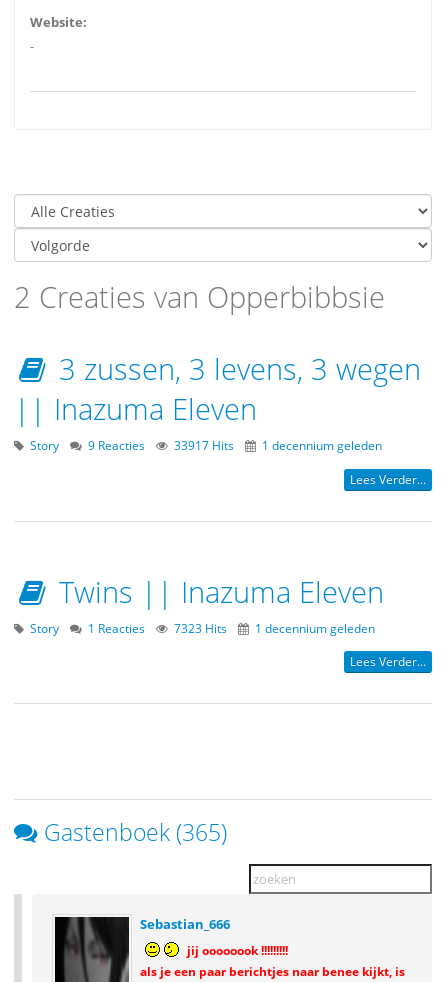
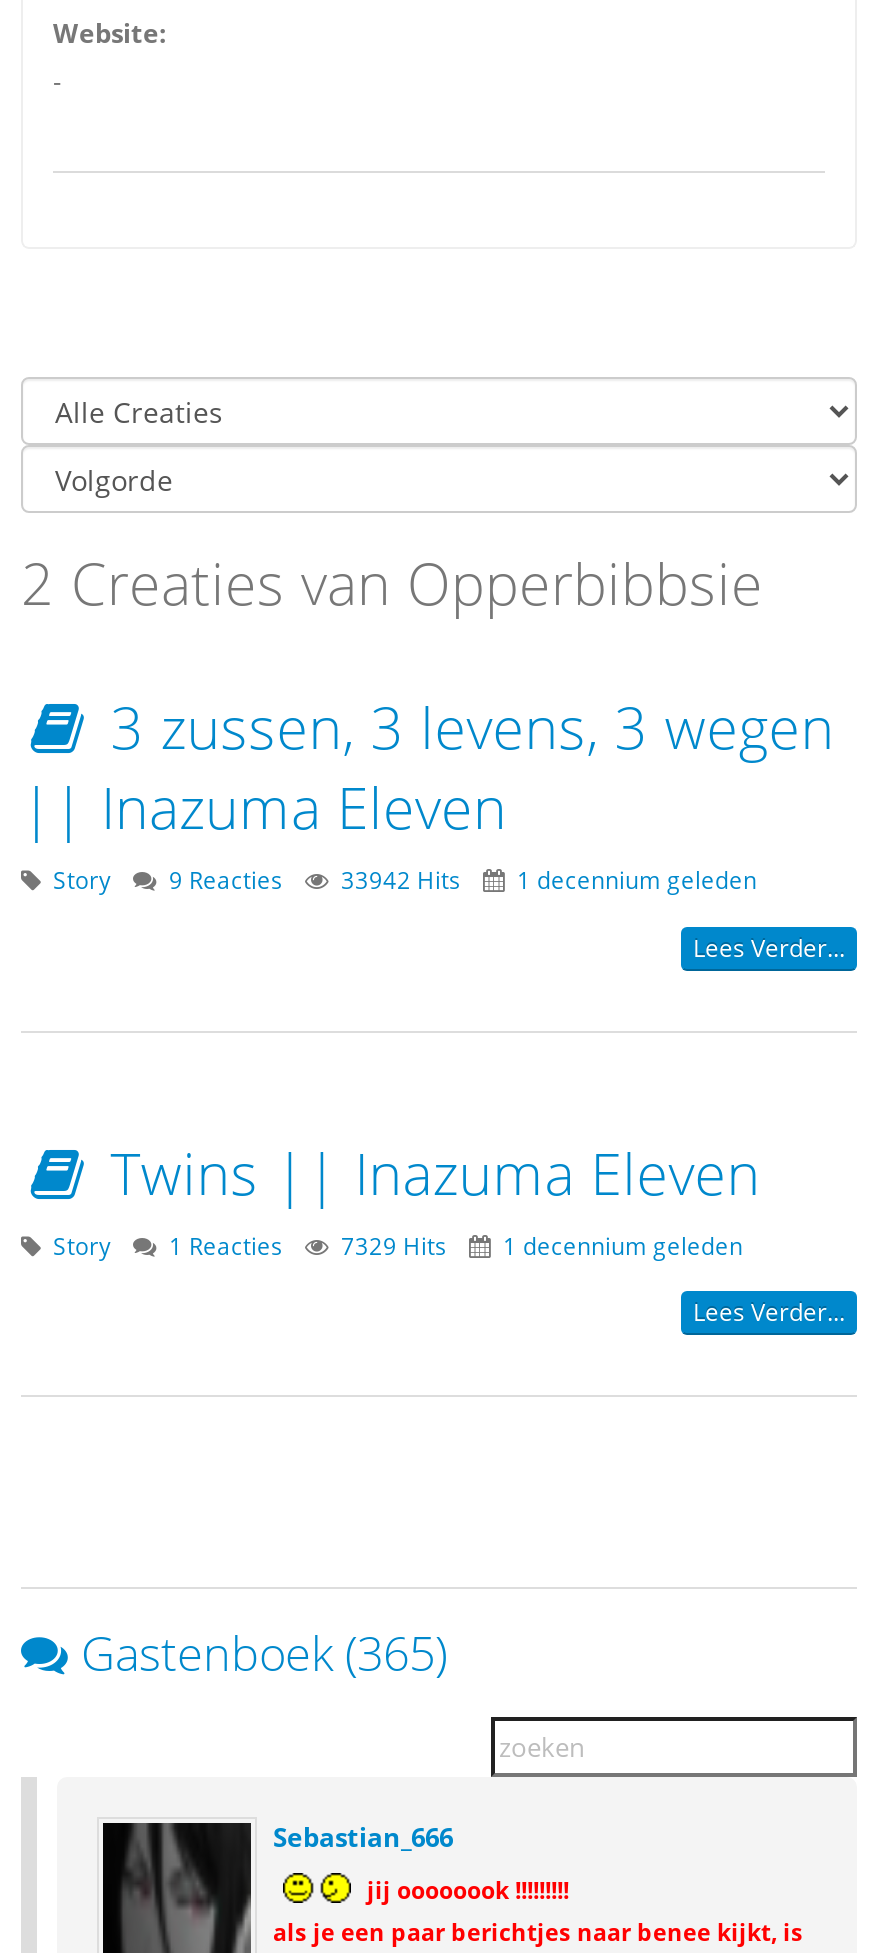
[30,437,382,453] Story 9 Reacties 33917 Hits 1 decennium geleden -> [53,863,757,895] Story 9 Reacties 33942 Hits 1 decennium geleden
[30,619,375,635] Story 1 Reacties 7323 Hits 1 decennium geleden -> [53,1228,743,1260] Story 1 Reacties 7329 Hits 1 decennium geleden

